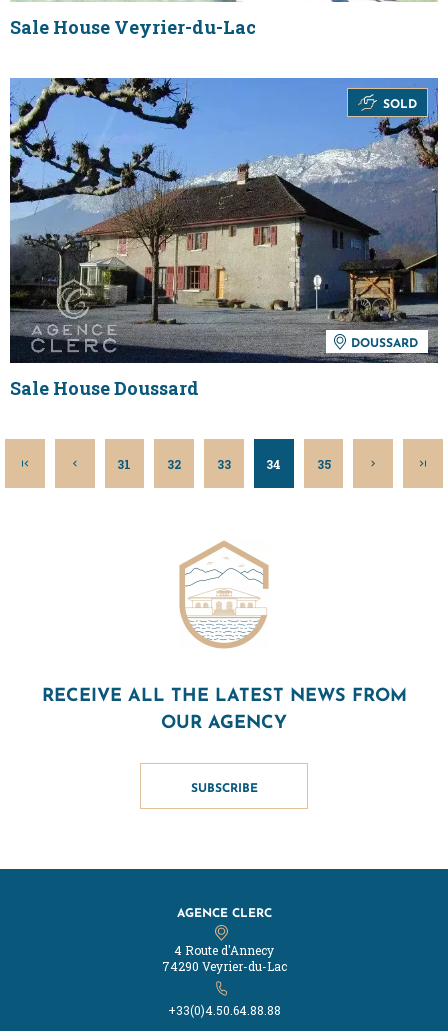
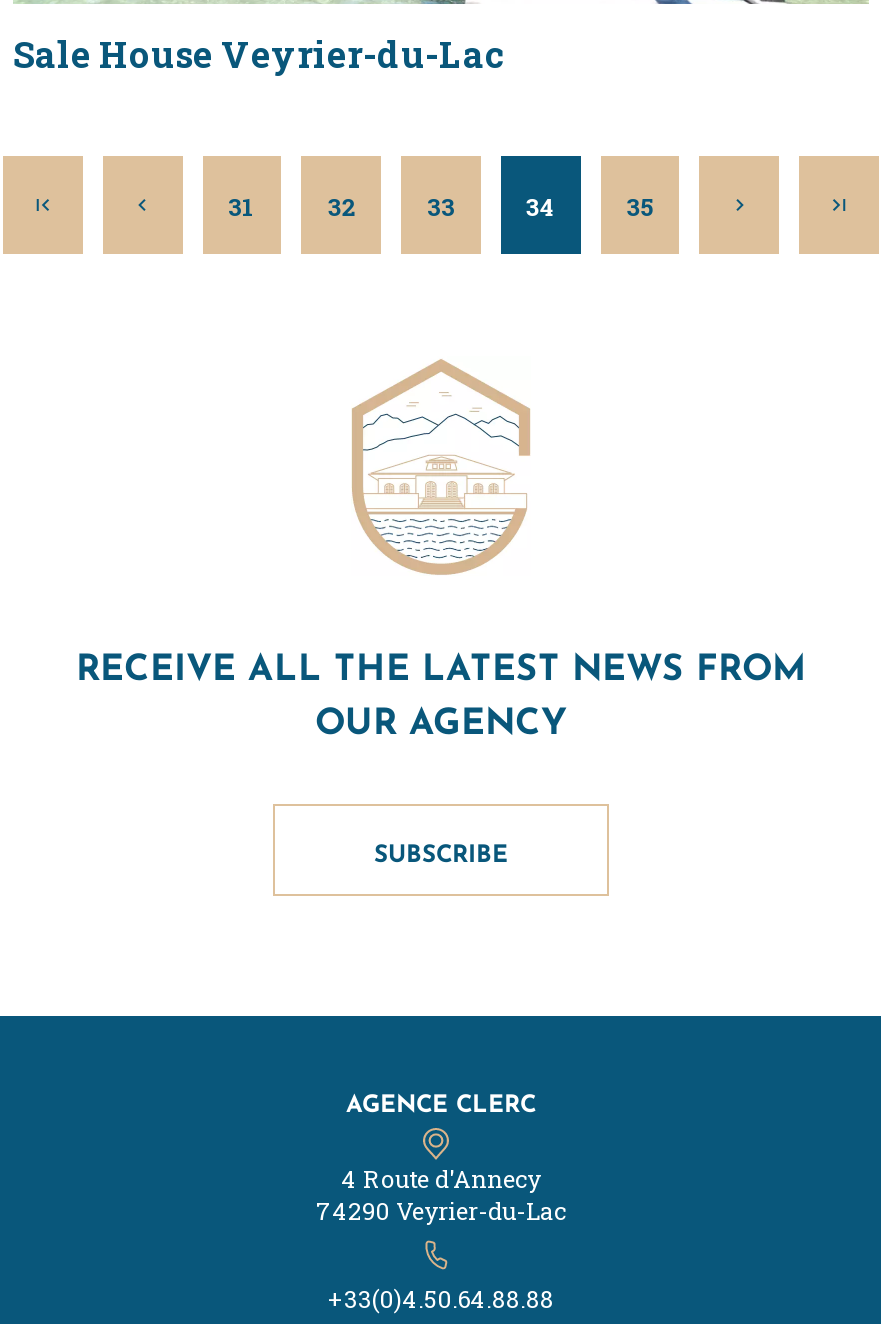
[9,77,439,364] [image] | SOLD -> none
[10,332,418,400] DOUSSARD | Sale House Doussard -> none

